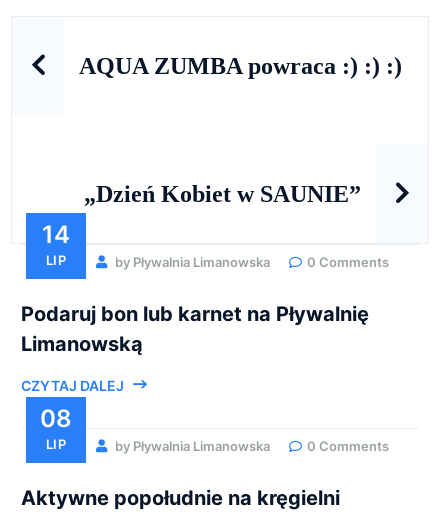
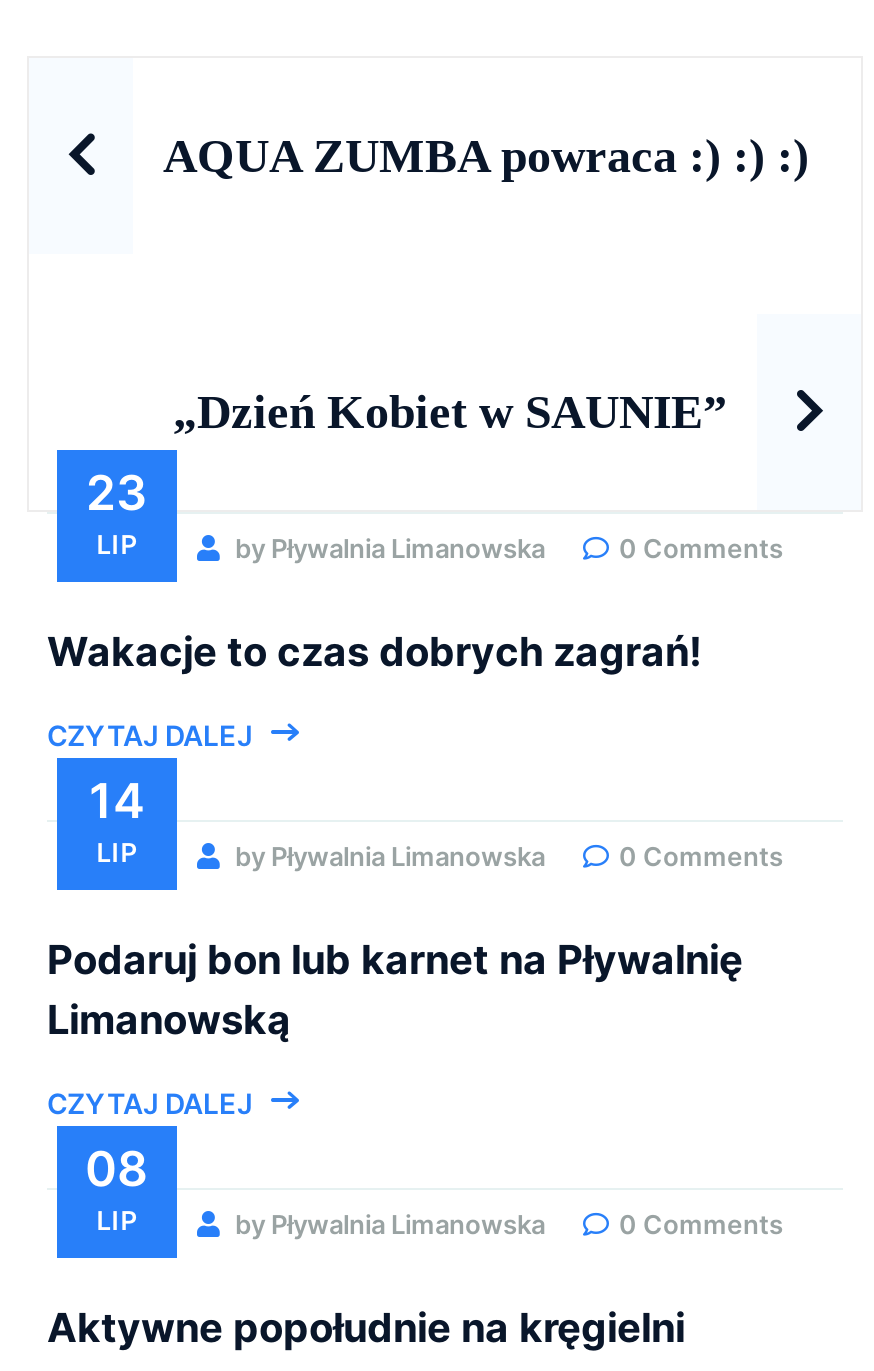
none -> [47,464,783,752] 23 | LIP | by Pływalnia Limanowska | 0 Comments | Wakacje to czas dobrych zagrań! | CZYTAJ DALEJ

